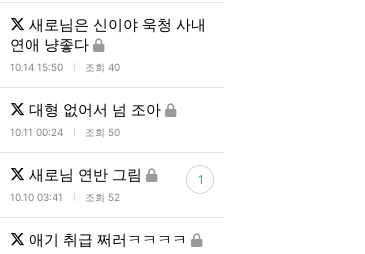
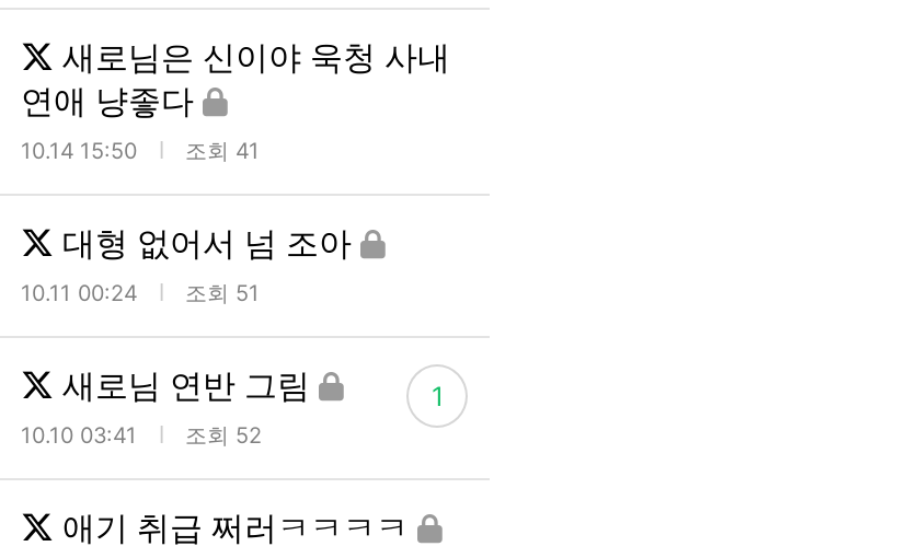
[10,61,120,73] 10.14 15:50 조회 40 -> [21,137,260,163] 10.14 15:50 조회 41
[10,126,120,138] 10.11 00:24 조회 50 -> [21,279,260,305] 10.11 00:24 조회 51

